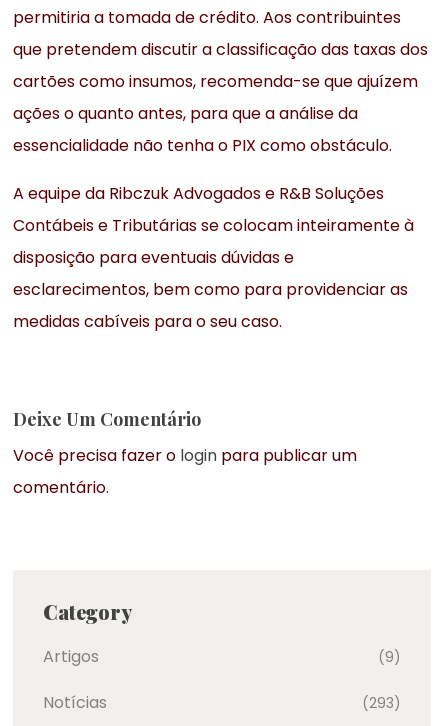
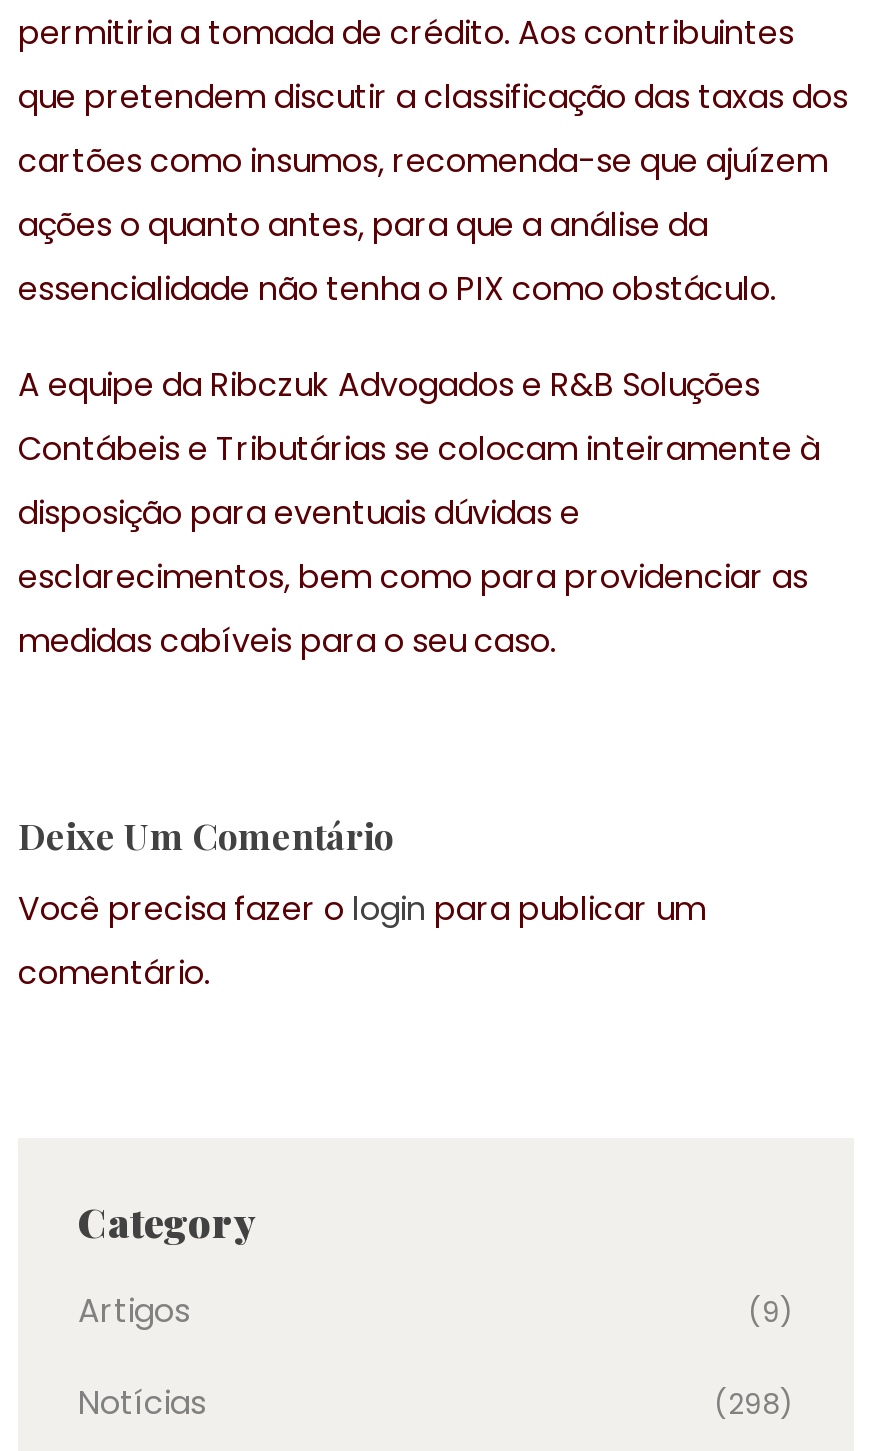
[362,693,401,713] (293) -> [714,1383,794,1423] (298)

